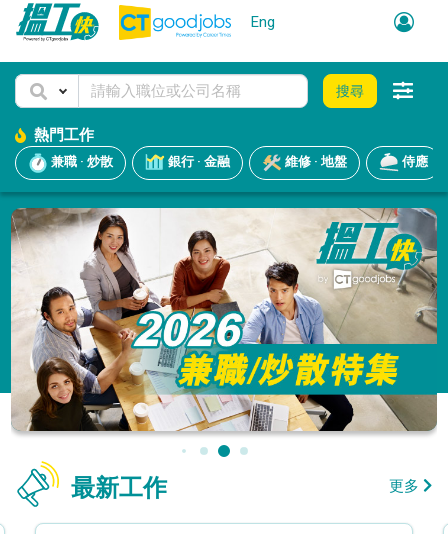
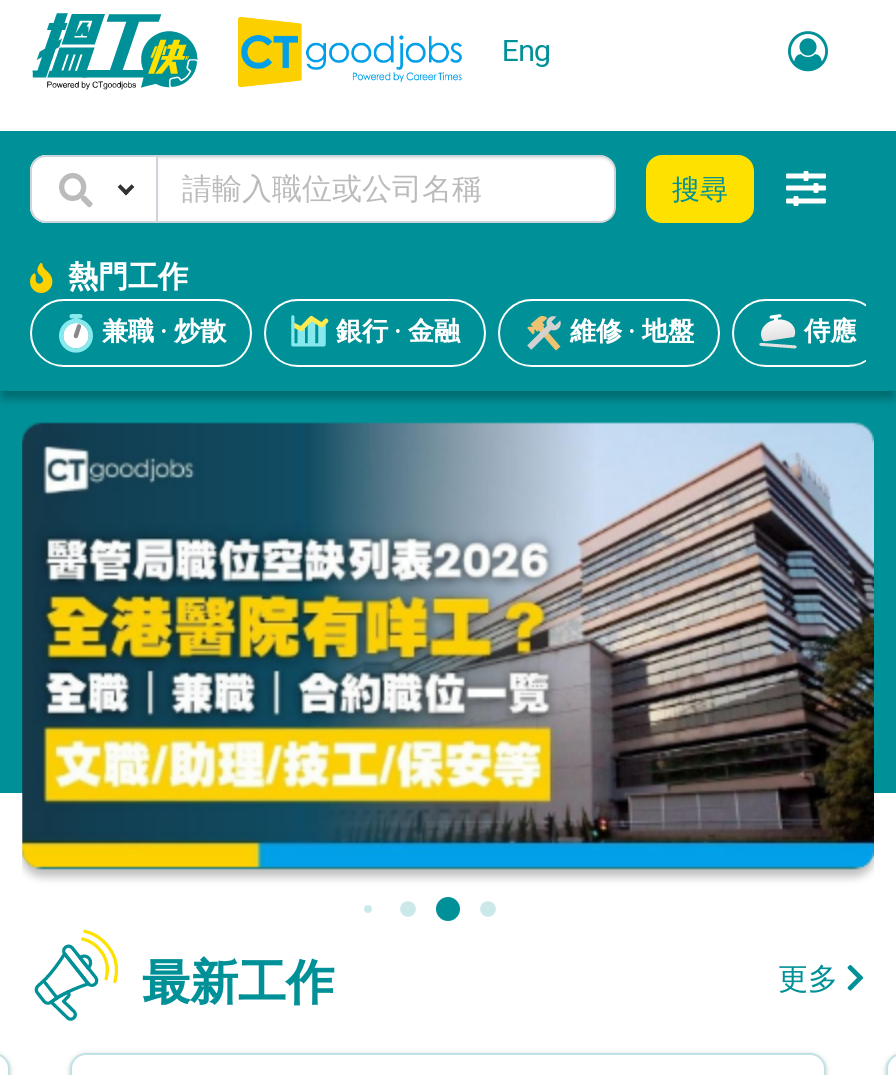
[10,207,438,432] [image] -> [20,421,876,871] [image]

